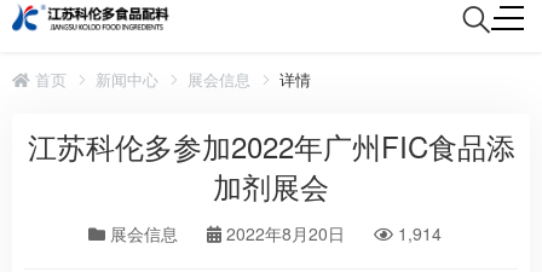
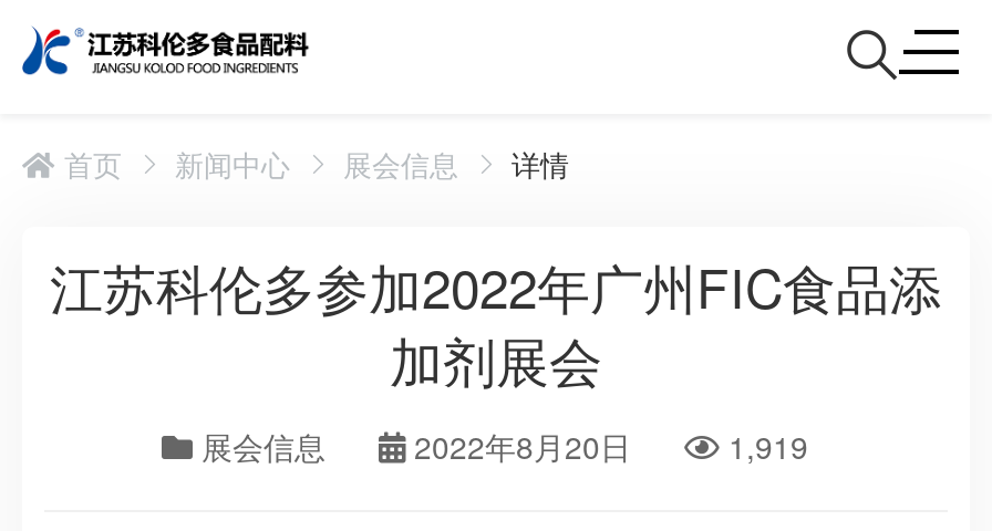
[110,221,442,245] 展会信息 2022年8月20日 1,914 -> [201,424,808,468] 展会信息 2022年8月20日 1,919

